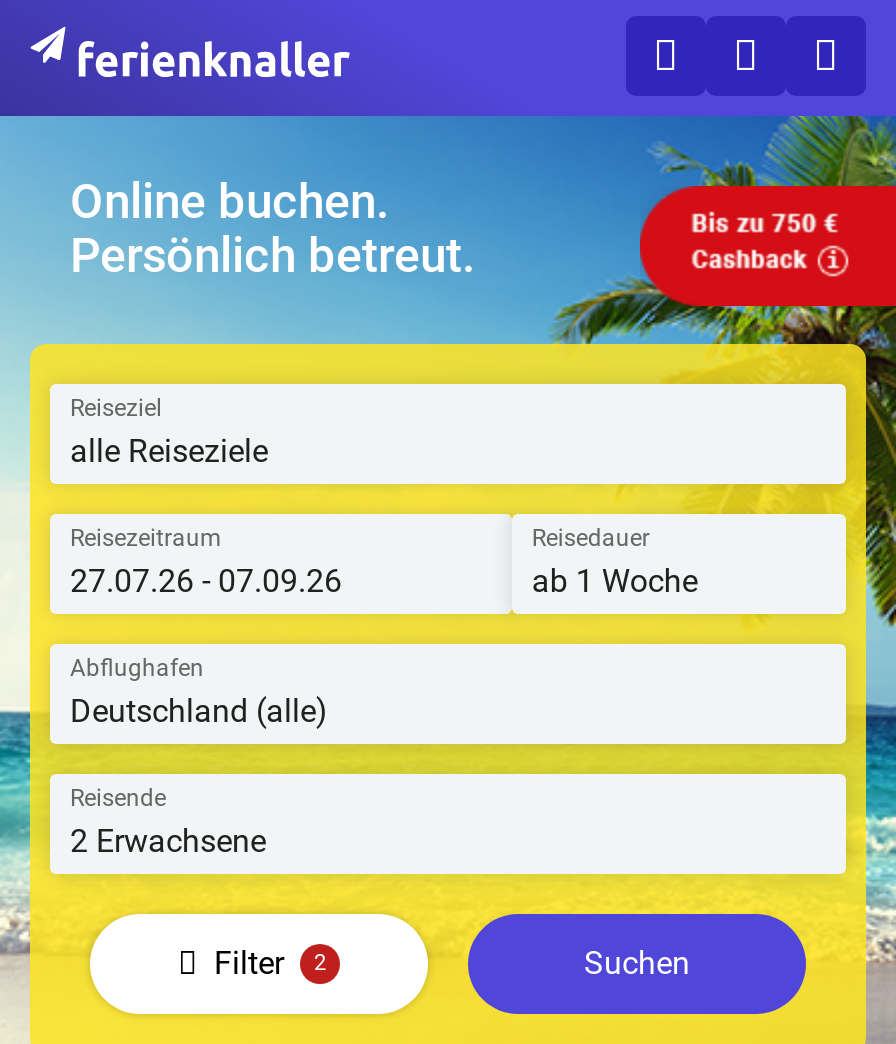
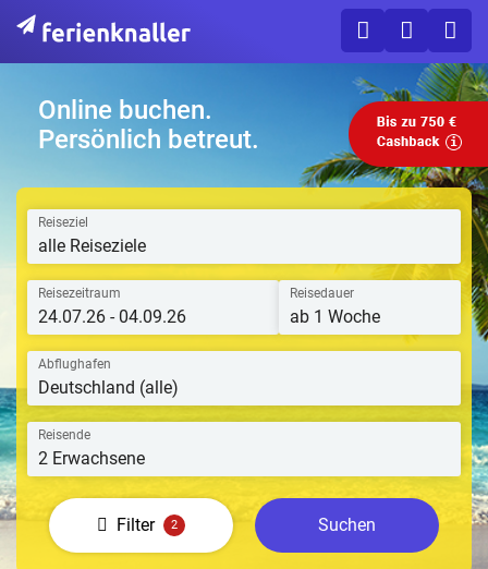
[70,562,342,600] 27.07.26 - 07.09.26 -> [38,306,186,327] 24.07.26 - 04.09.26

